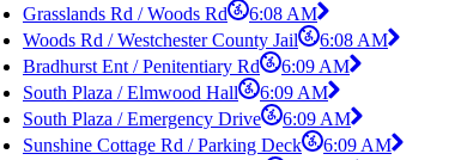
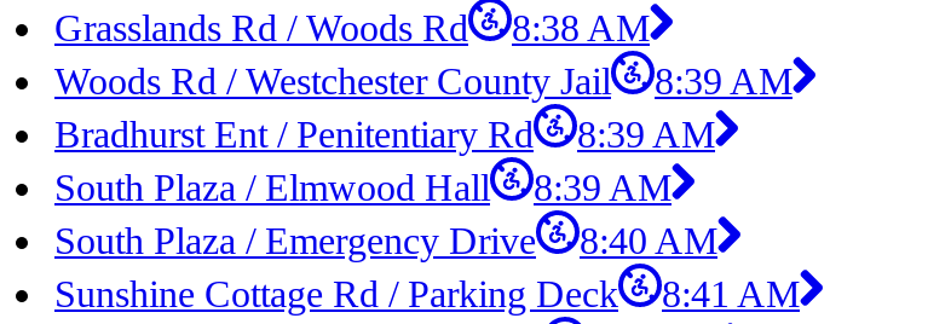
[23,4,317,24] Grasslands Rd / Woods Rd 6:08 AM -> [54,8,650,49] Grasslands Rd / Woods Rd 8:38 AM
[23,30,388,50] Woods Rd / Westchester County Jail 6:08 AM -> [54,61,792,102] Woods Rd / Westchester County Jail 8:39 AM
[23,56,350,77] Bradhurst Ent / Penitentiary Rd 6:09 AM -> [54,114,715,155] Bradhurst Ent / Penitentiary Rd 8:39 AM
[23,83,328,103] South Plaza / Elmwood Hall 6:09 AM -> [54,167,672,208] South Plaza / Elmwood Hall 8:39 AM
[23,109,351,129] South Plaza / Emergency Drive 6:09 AM -> [54,221,717,262] South Plaza / Emergency Drive 8:40 AM
[23,135,392,155] Sunshine Cottage Rd / Parking Deck 6:09 AM -> [54,274,800,315] Sunshine Cottage Rd / Parking Deck 8:41 AM

